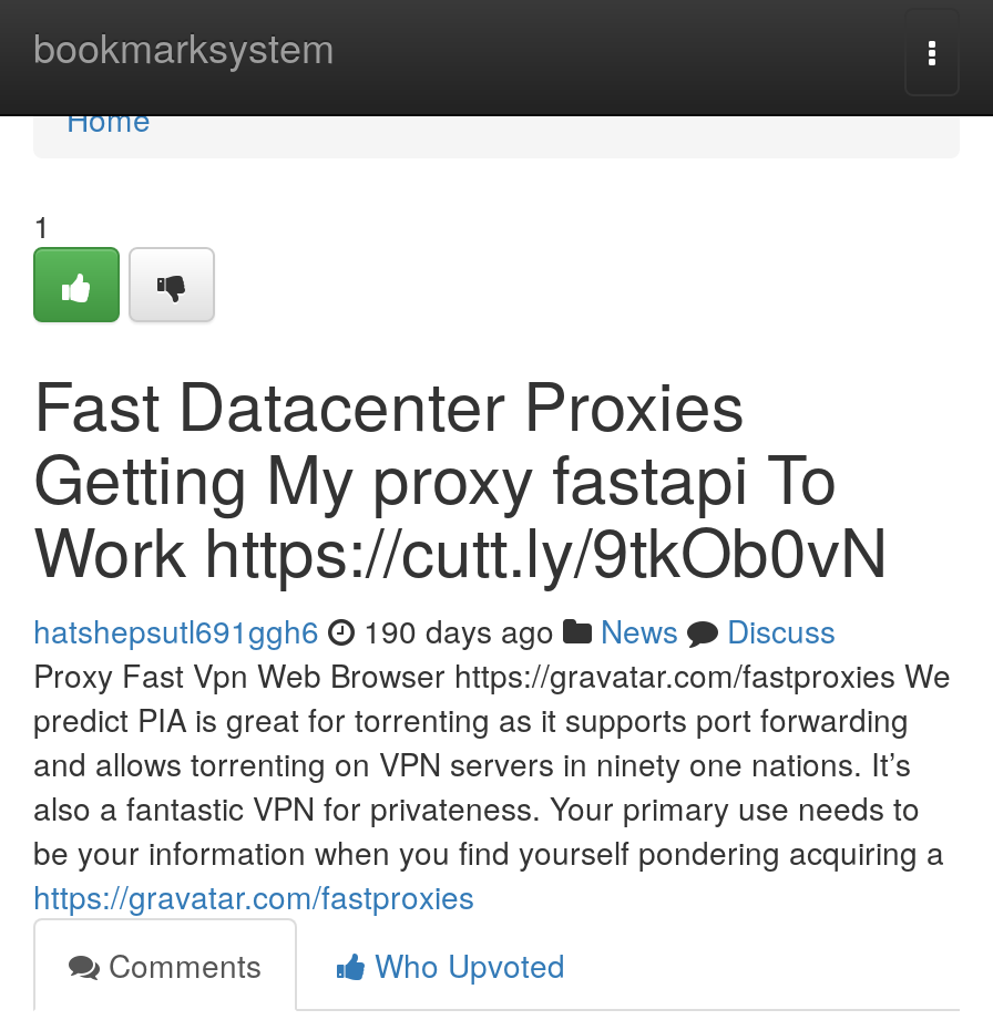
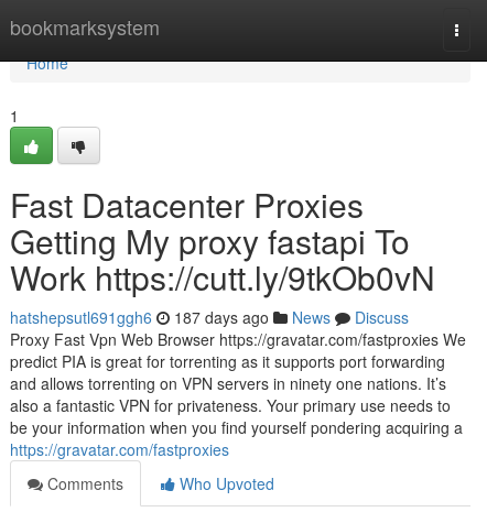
[33,608,836,652] hatshepsutl691ggh6 190 days ago News Discuss -> [10,306,409,328] hatshepsutl691ggh6 187 days ago News Discuss

